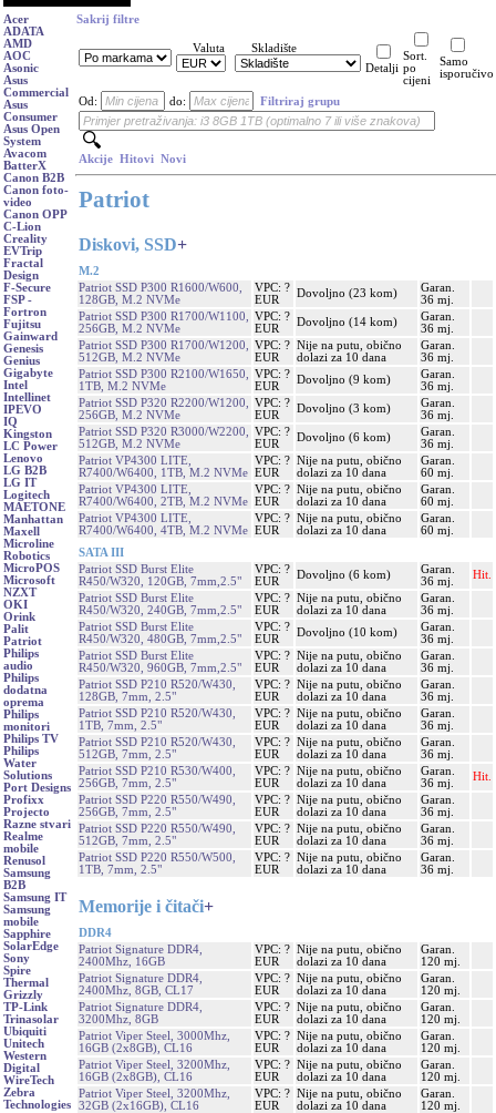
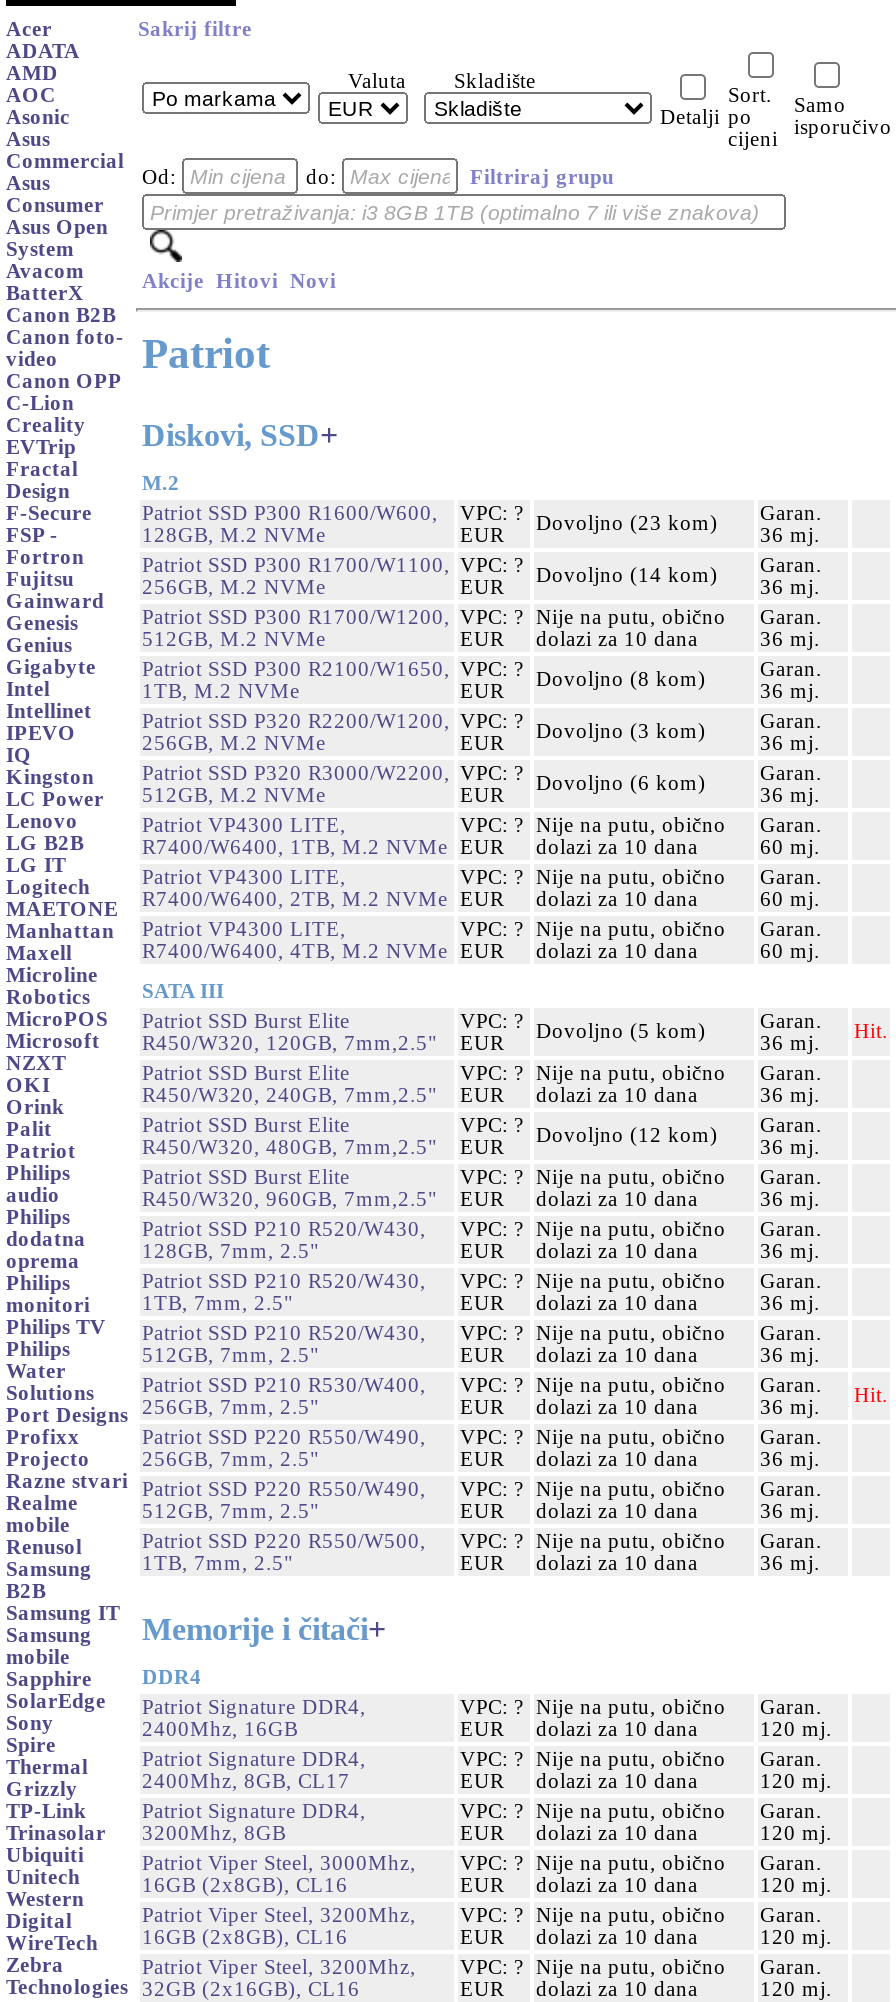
[79,368,391,385] Patriot SSD P300 R2100/W1650, VPC: ? Dovoljno (9 kom) -> [142,657,706,689] Patriot SSD P300 R2100/W1650, VPC: ? Dovoljno (8 kom)
[255,563,391,581] VPC: ? Dovoljno (6 kom) -> [460,1009,706,1041] VPC: ? Dovoljno (5 kom)
[255,620,455,638] VPC: ? Dovoljno (10 kom) Garan. -> [460,1113,822,1145] VPC: ? Dovoljno (12 kom) Garan.

